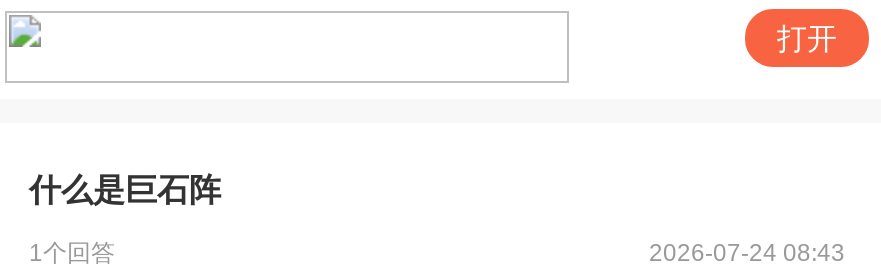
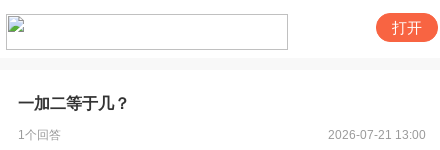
[29,173,221,207] 什么是巨石阵 -> [18,95,130,112] 一加二等于几？
[649,239,845,267] 2026-07-24 08:43 -> [328,128,426,142] 2026-07-21 13:00

